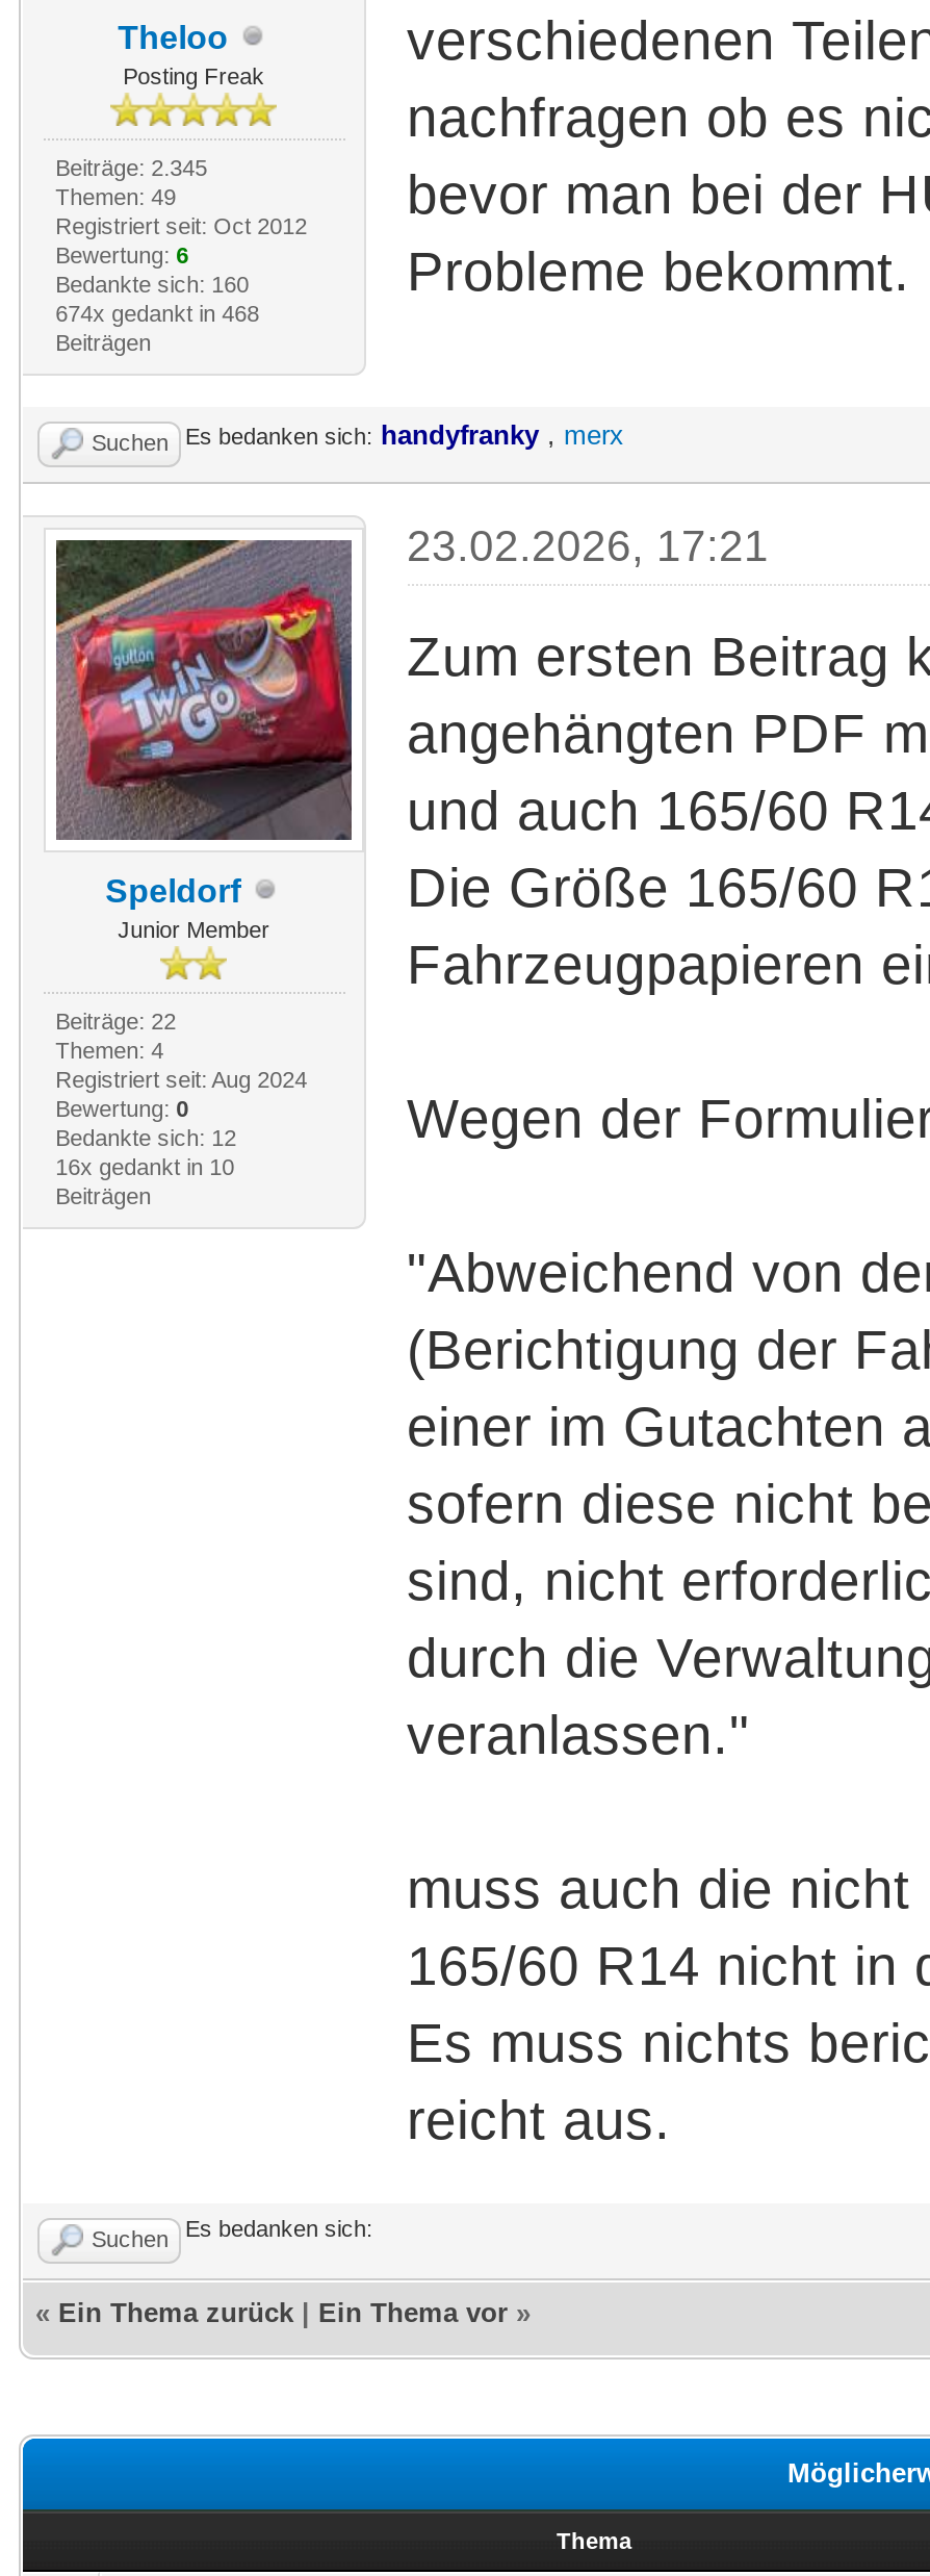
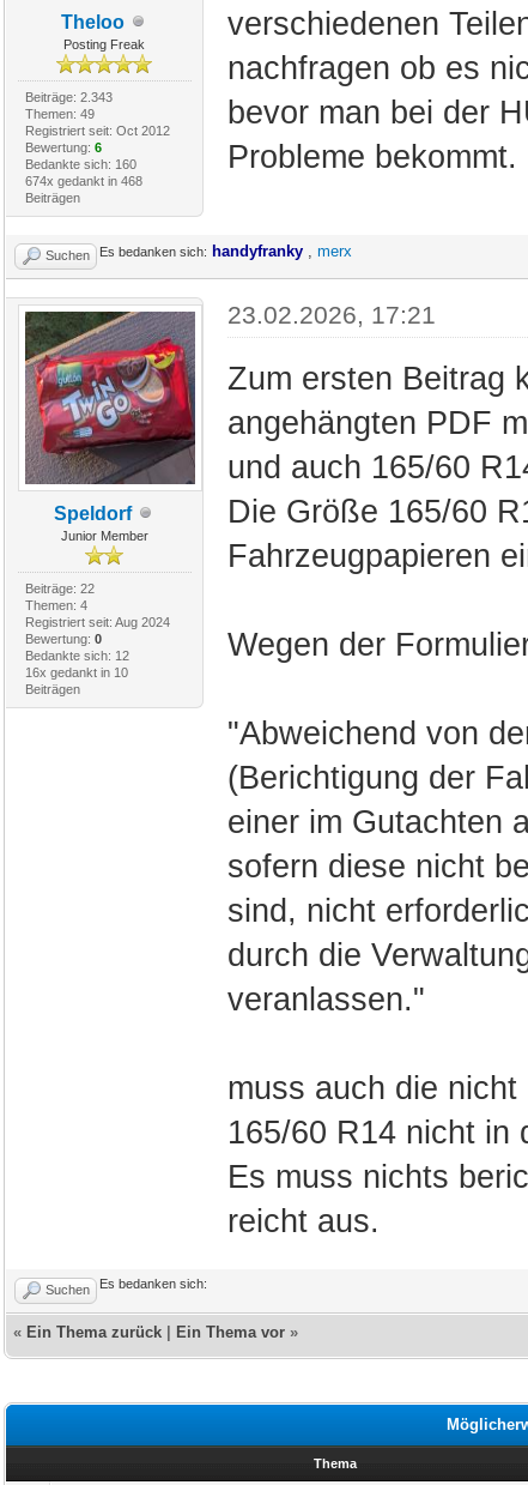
[56,155,207,180] Beiträge: 2.345 -> [25,90,112,104] Beiträge: 2.343

